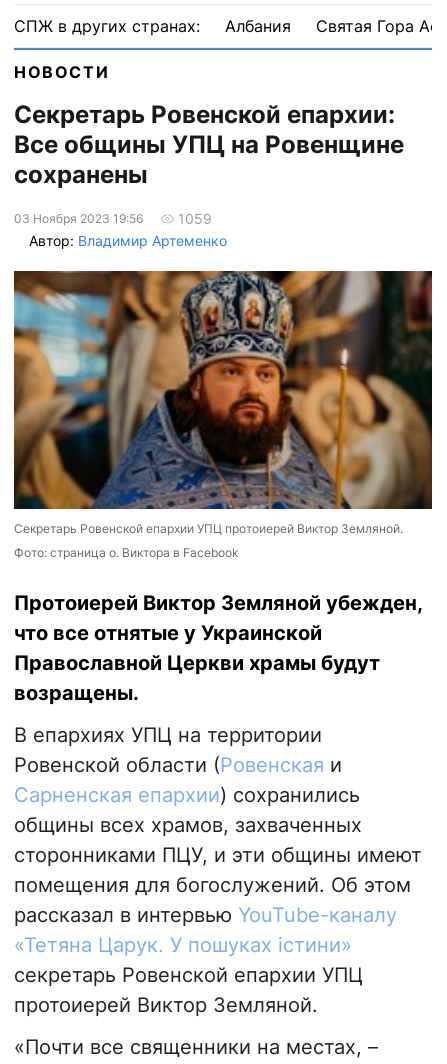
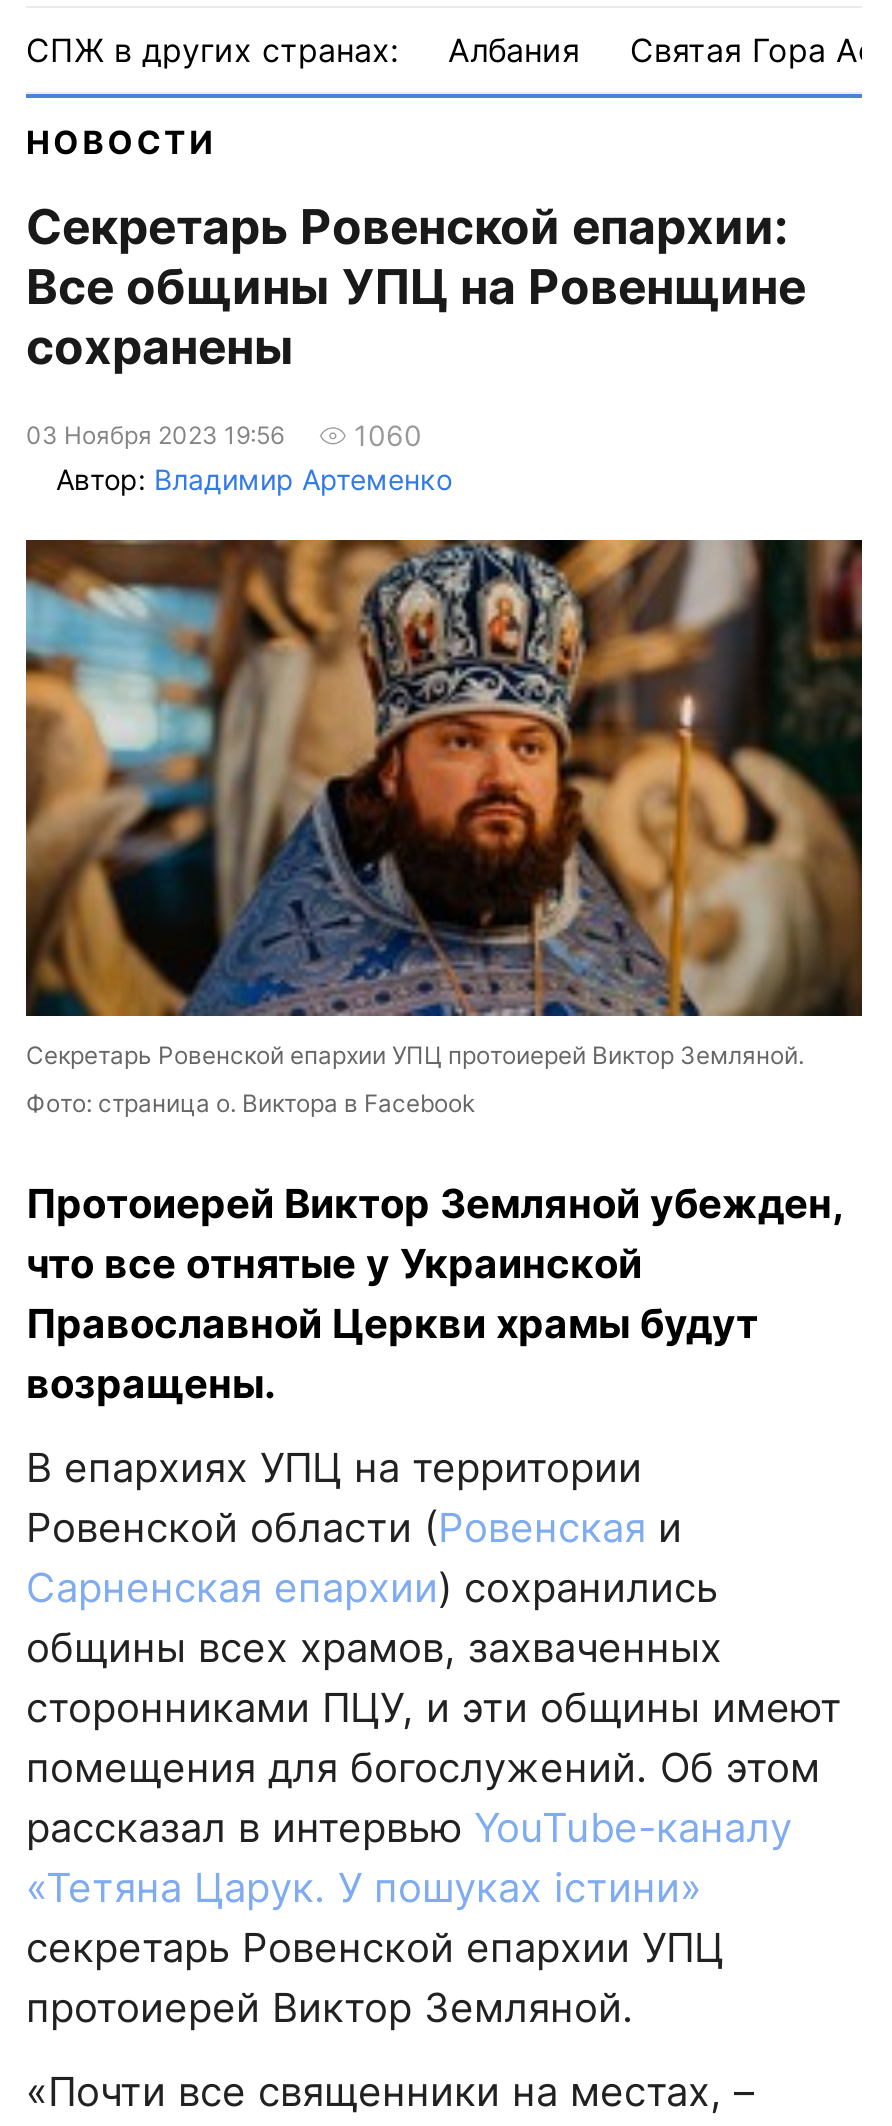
[178,210,212,227] 1059 -> [354,418,422,452] 1060

